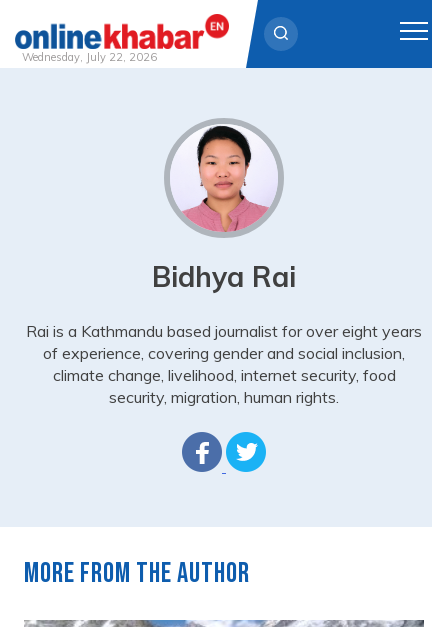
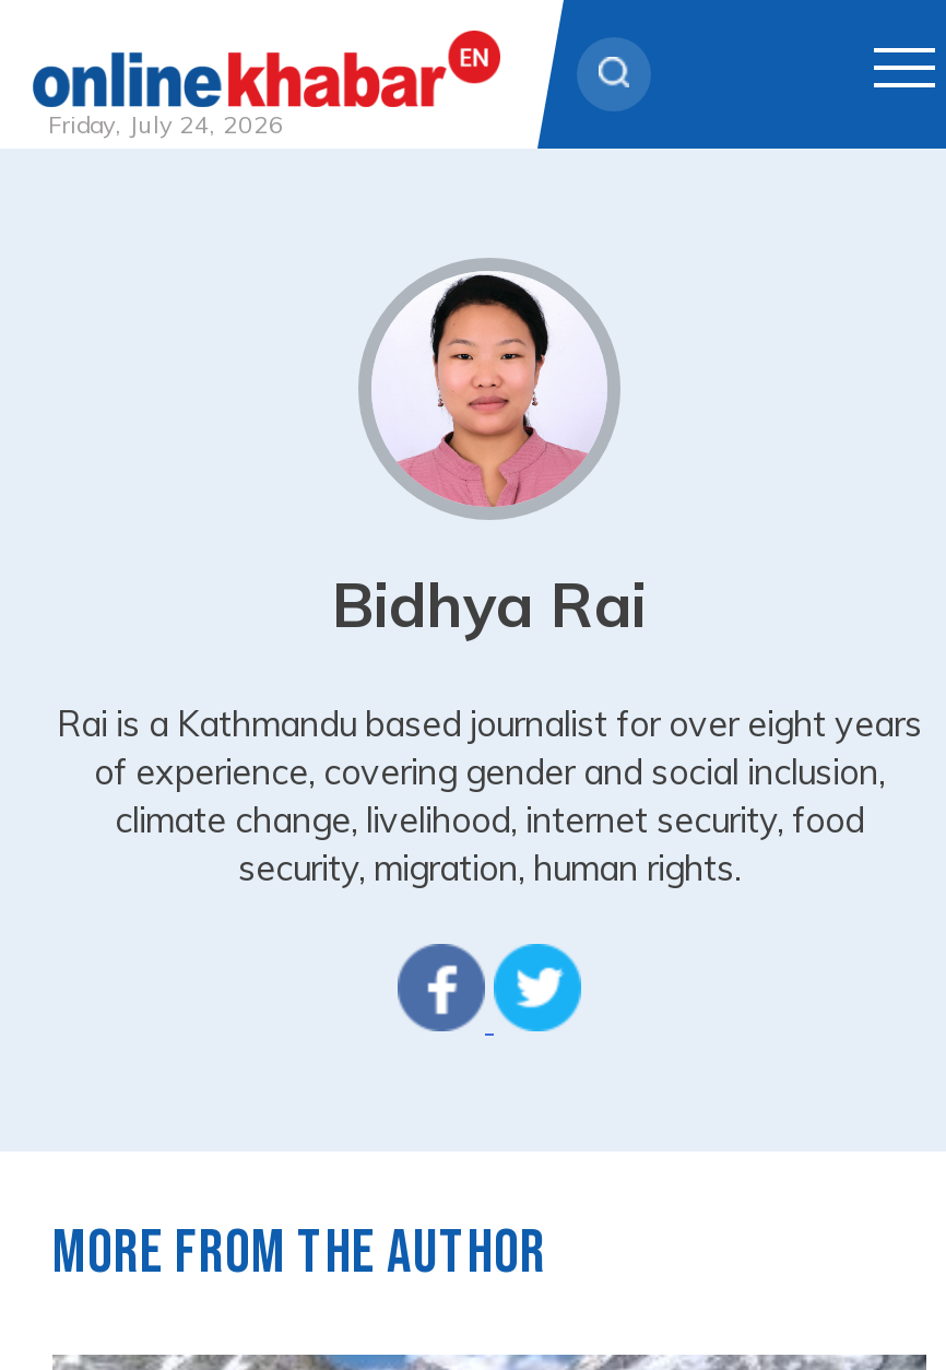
[22,50,157,64] Wednesday, July 22, 2026 -> [48,109,284,140] Friday, July 24, 2026

